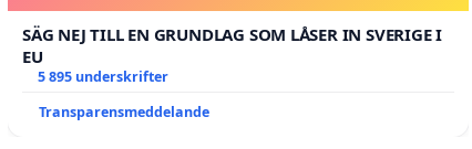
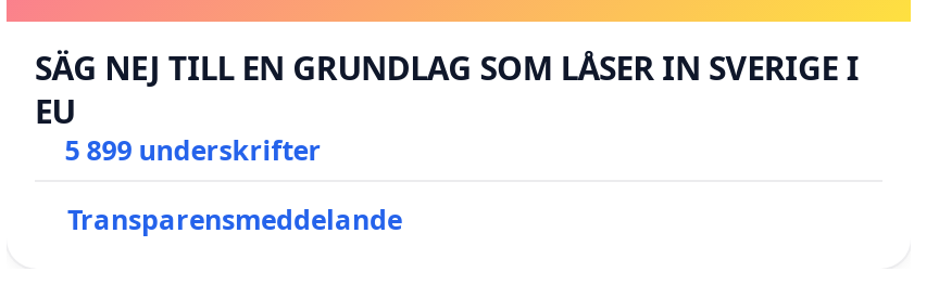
[37,68,168,86] 5 895 underskrifter -> [65,133,321,169] 5 899 underskrifter

